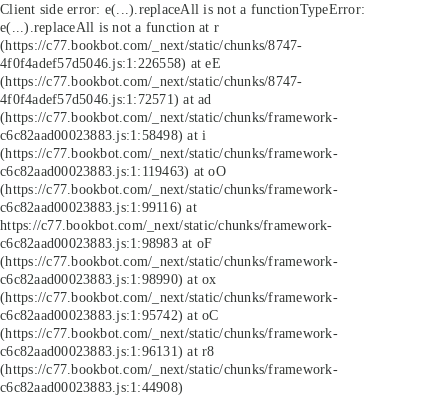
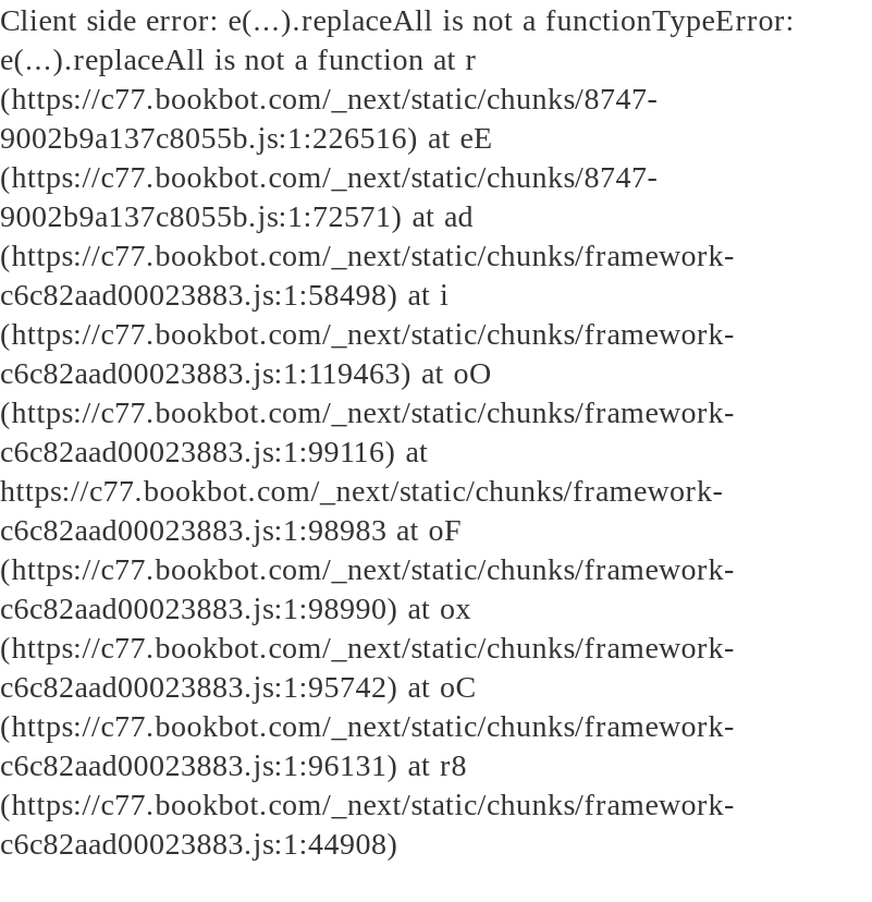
[0,55,221,71] 4f0f4adef57d5046.js:1:226558) at eE -> [0,120,494,155] 9002b9a137c8055b.js:1:226516) at eE
[0,91,211,107] 4f0f4adef57d5046.js:1:72571) at ad -> [0,198,474,233] 9002b9a137c8055b.js:1:72571) at ad

